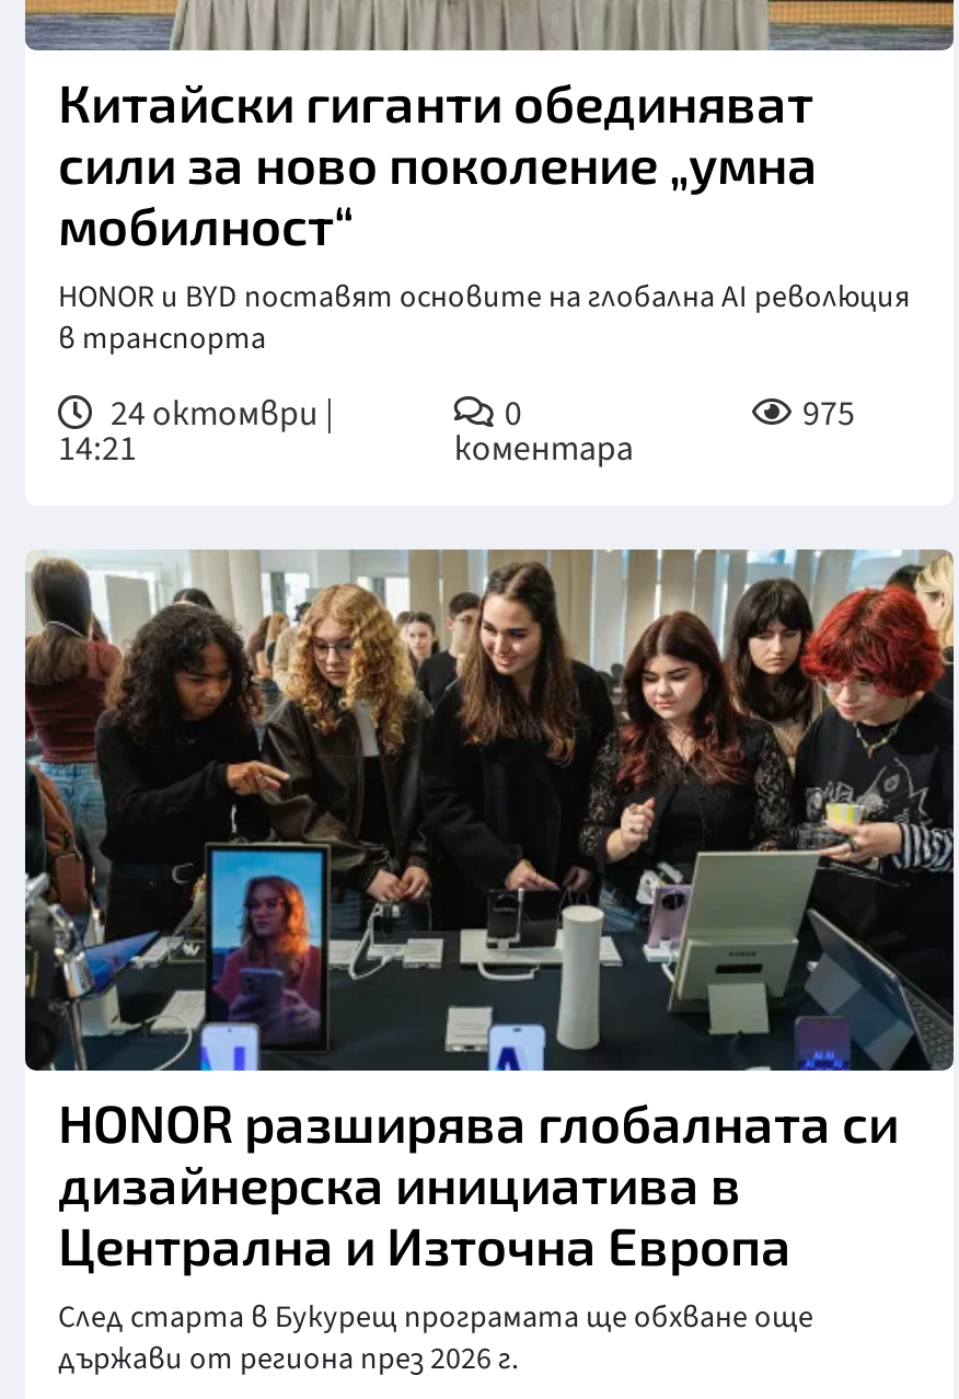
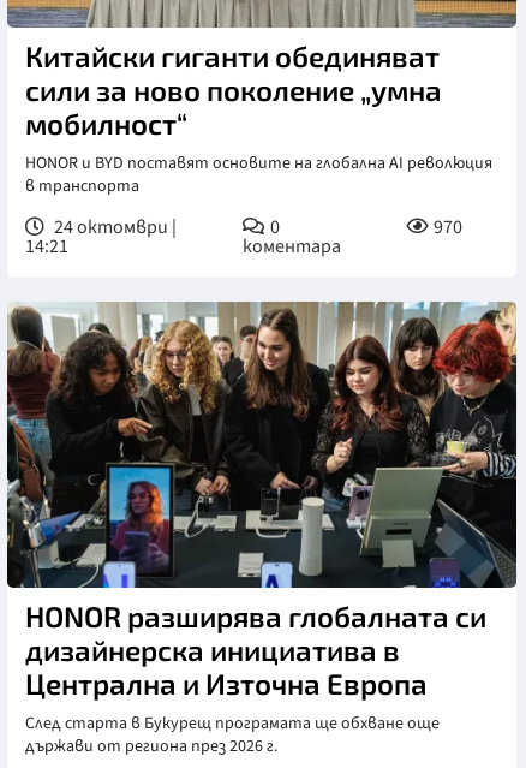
[802,389,855,437] 975 -> [434,213,462,240] 970

